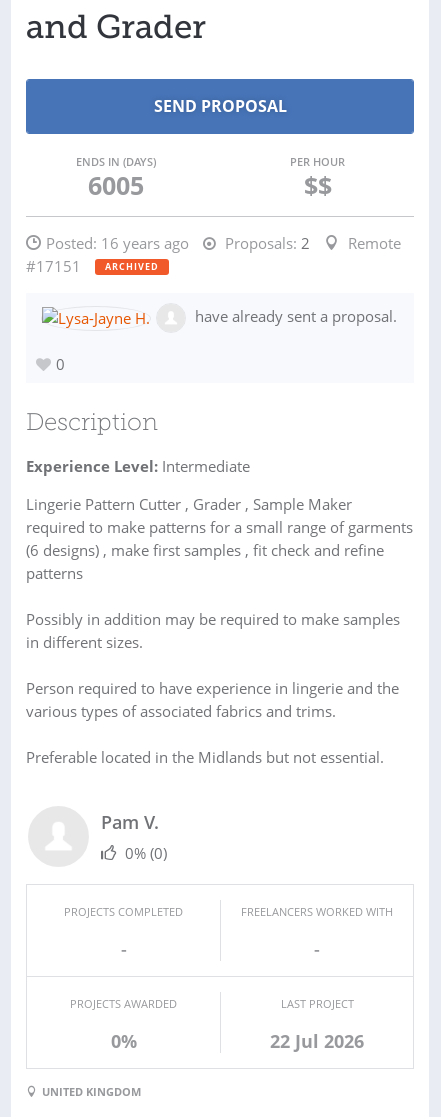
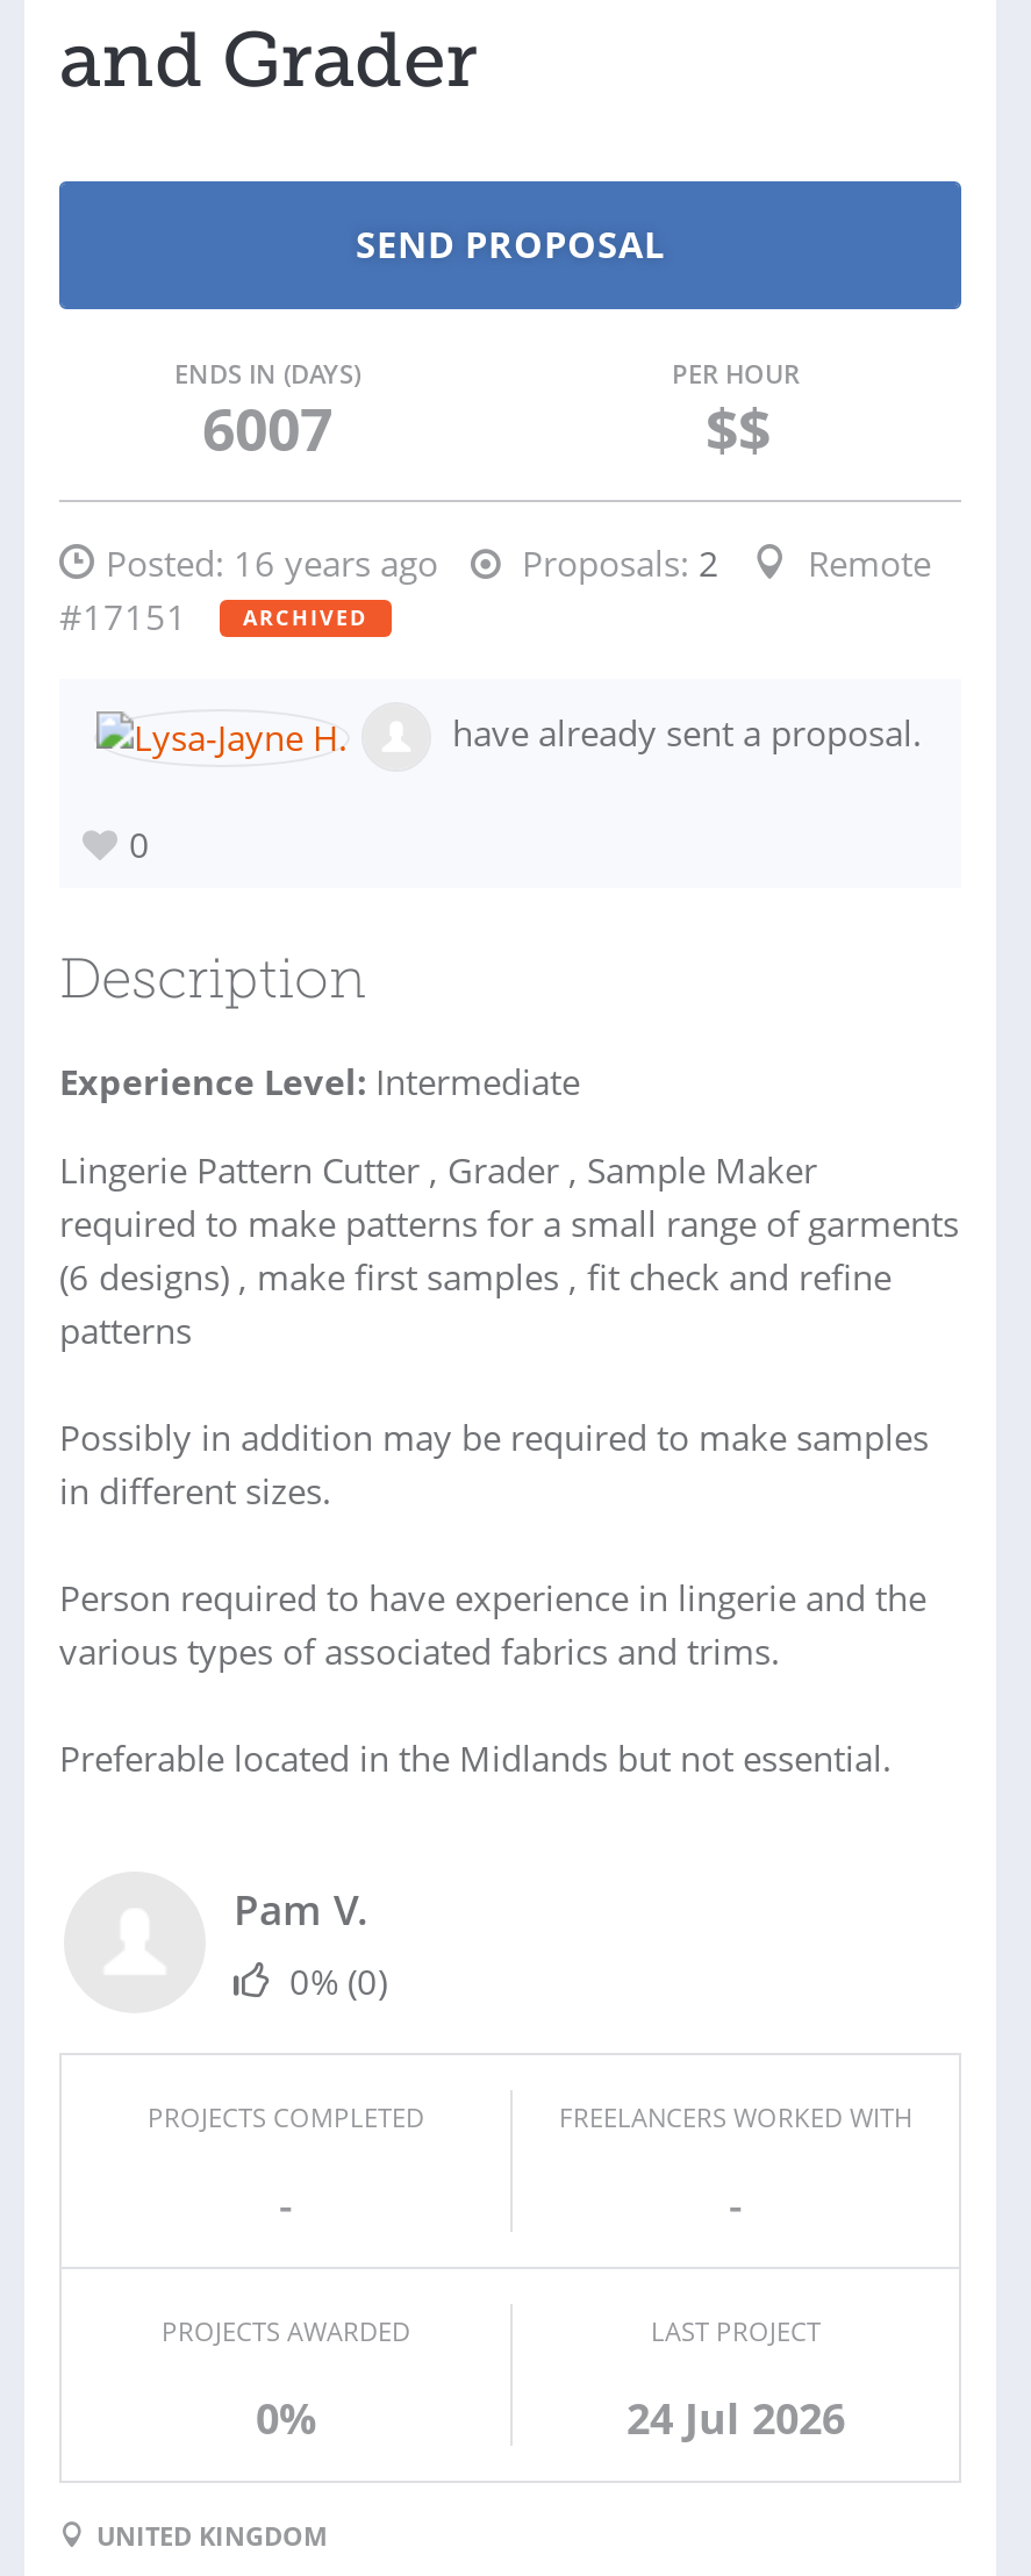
[87,168,143,202] 6005 -> [202,388,332,467] 6007
[270,1029,364,1053] 22 Jul 2026 -> [627,2390,845,2446] 24 Jul 2026

